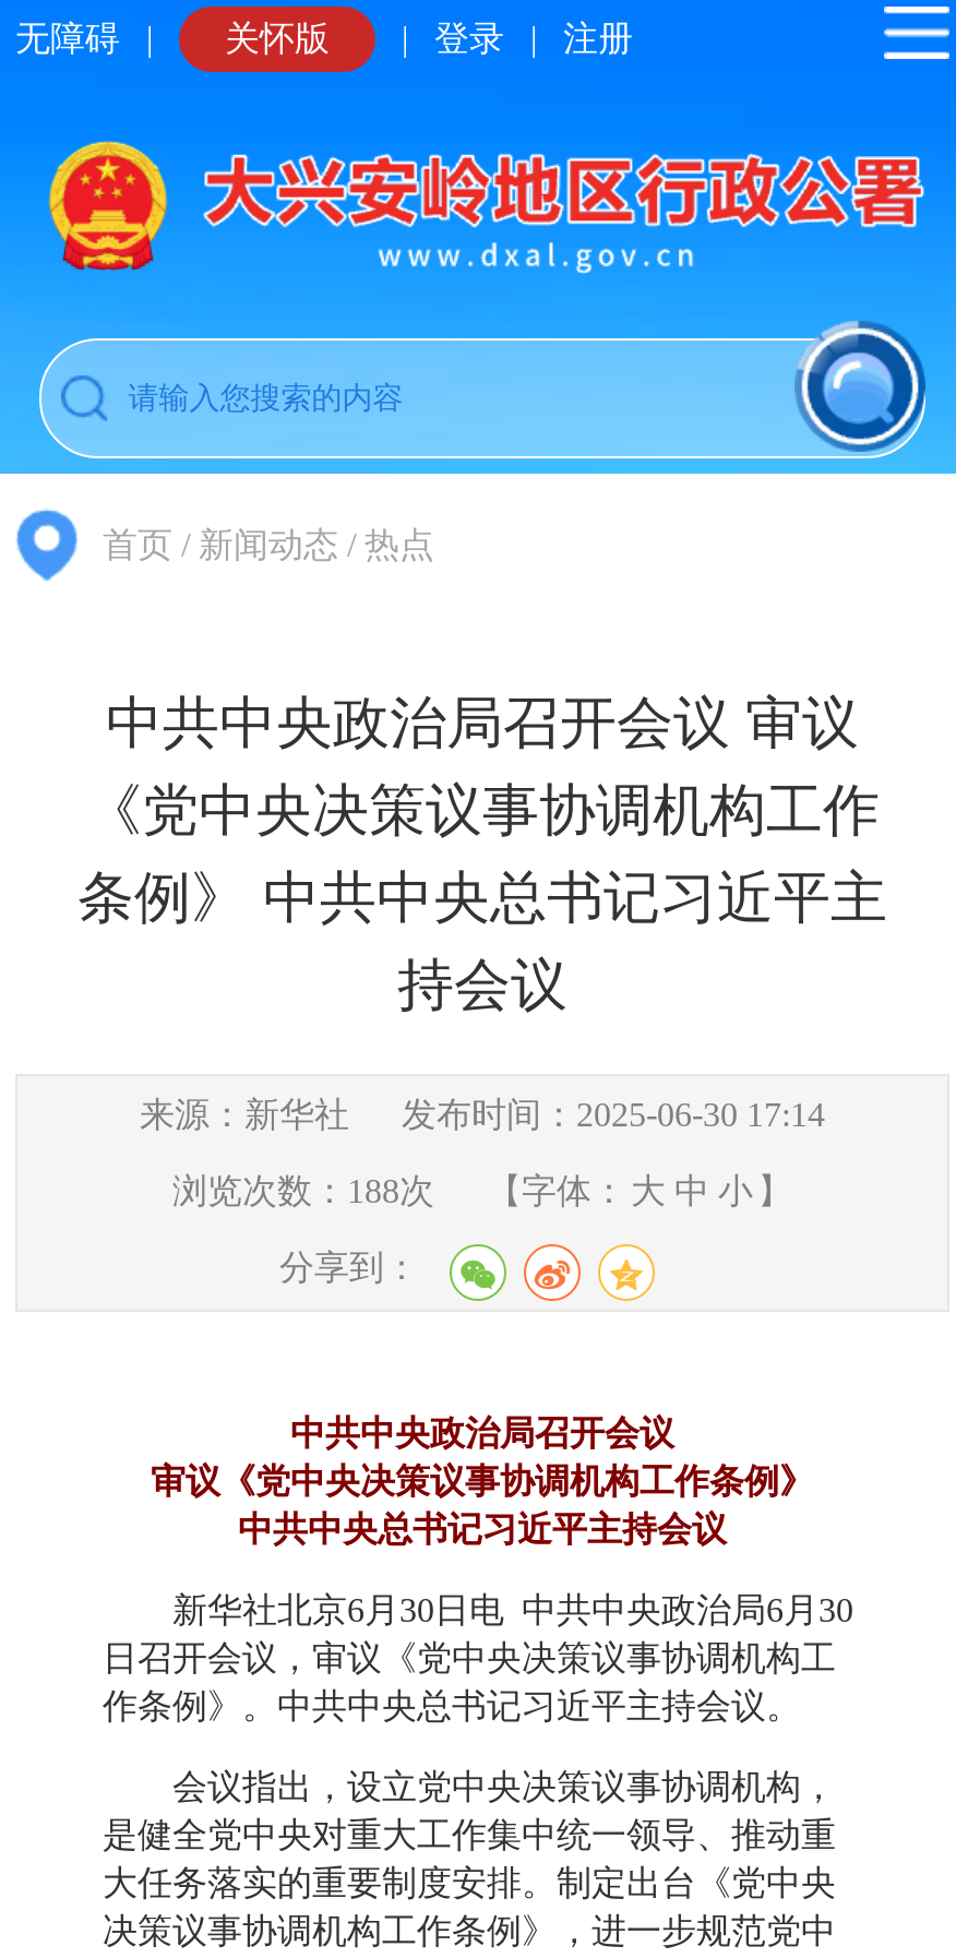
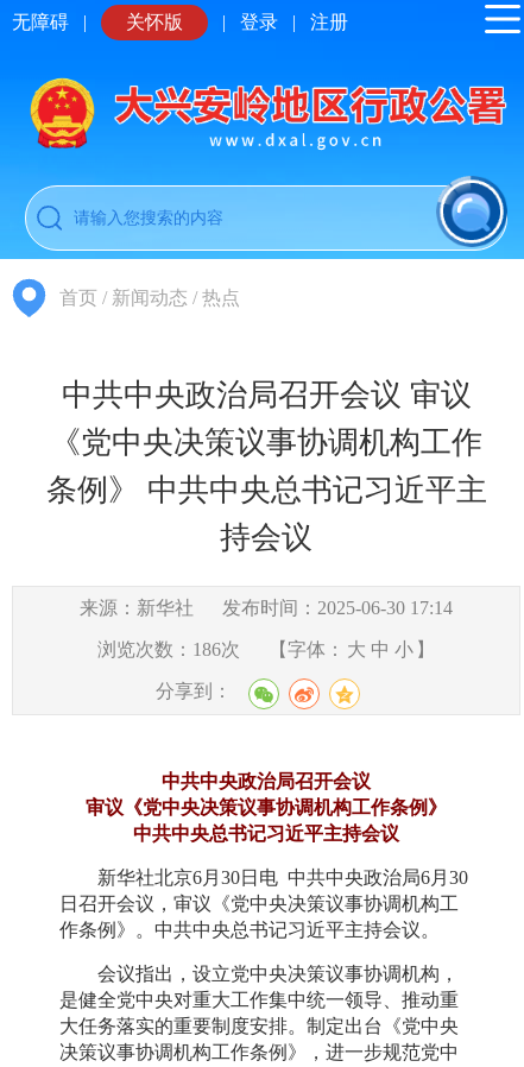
[172,1173,792,1210] 浏览次数：188次 【字体： 大 中 小 】 -> [97,640,435,660] 浏览次数：186次 【字体： 大 中 小 】

